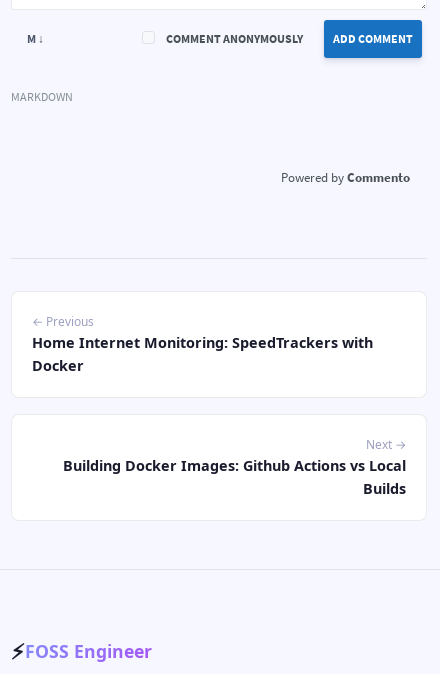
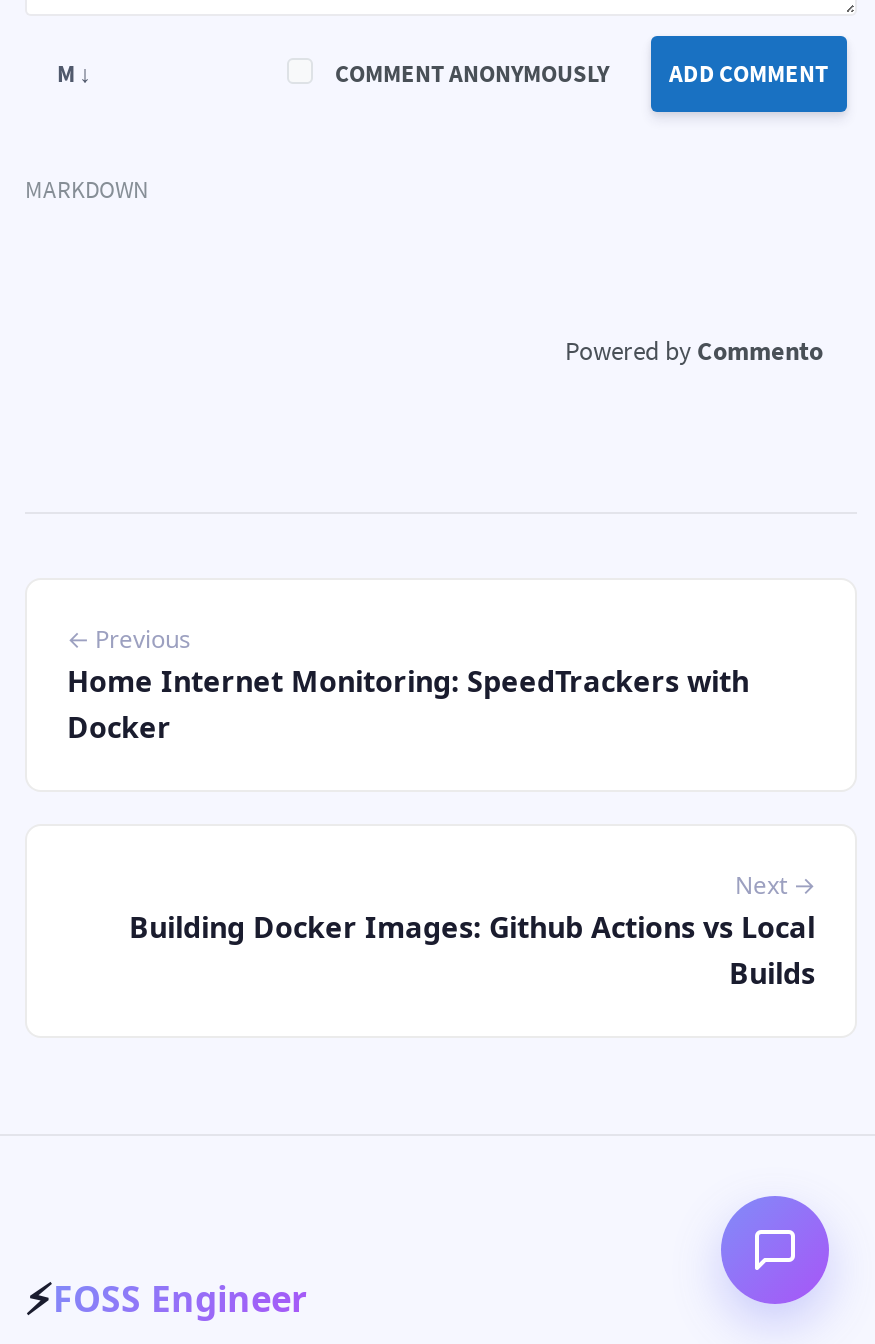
none -> [717,1194,833,1322] [image]

